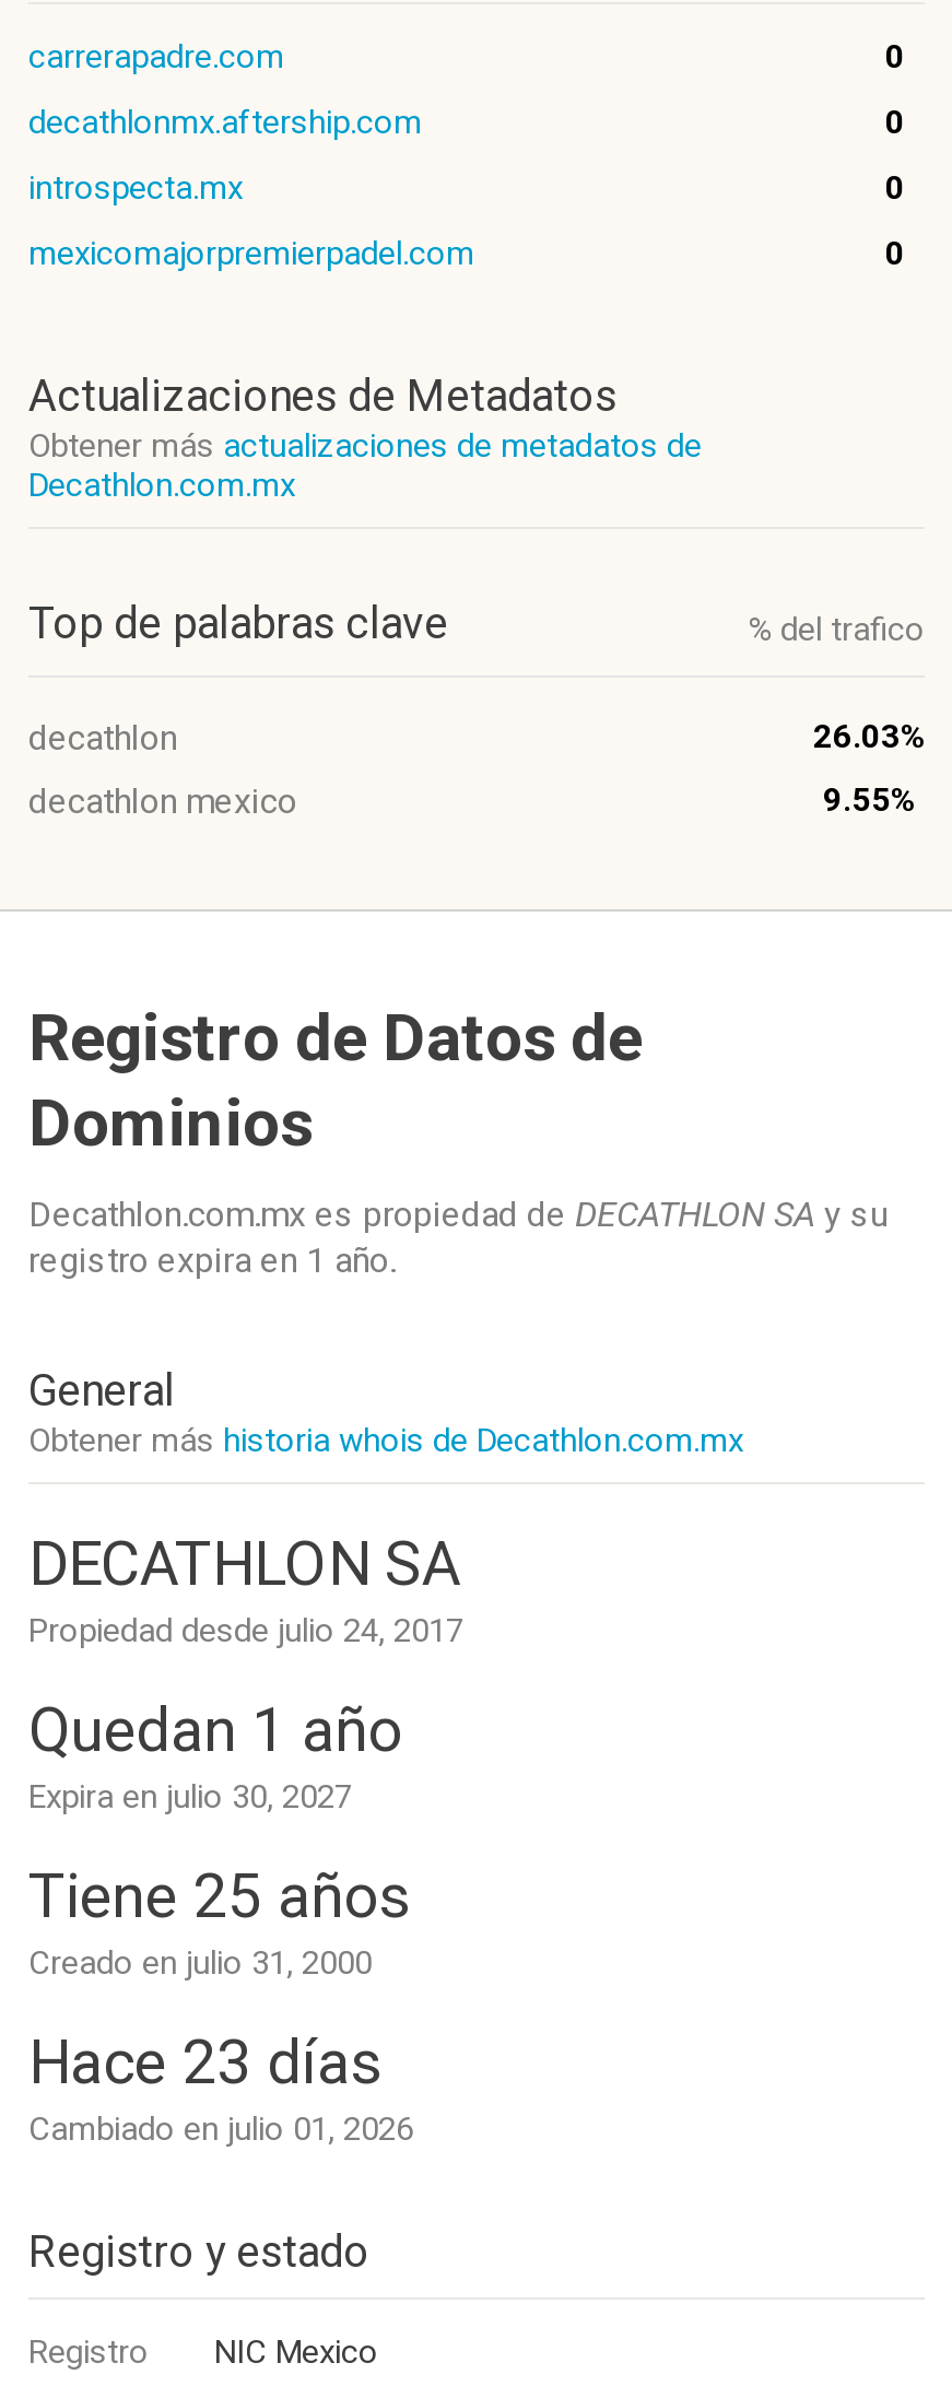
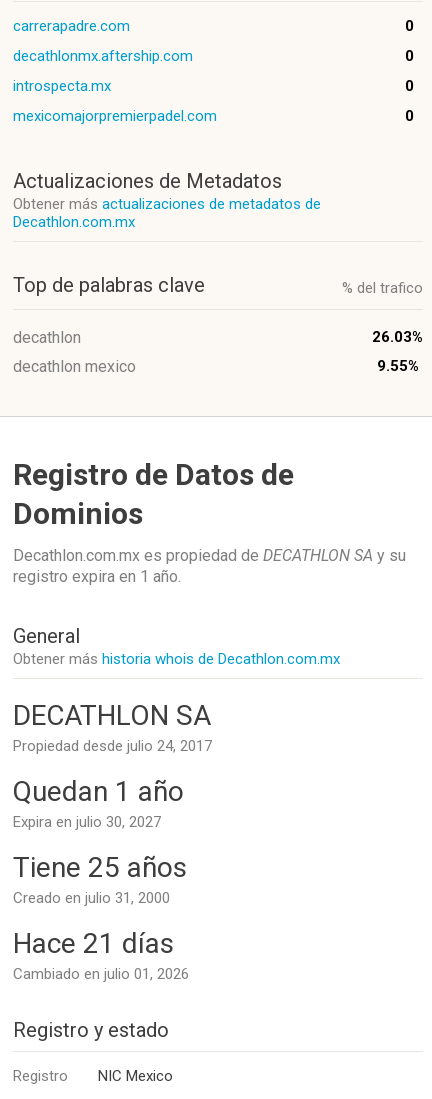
[28,2026,380,2099] Hace 23 días -> [13,927,174,960] Hace 21 días

